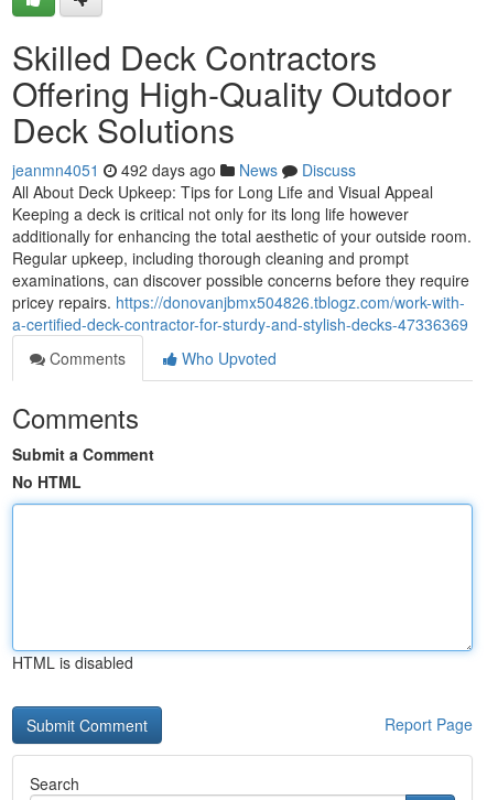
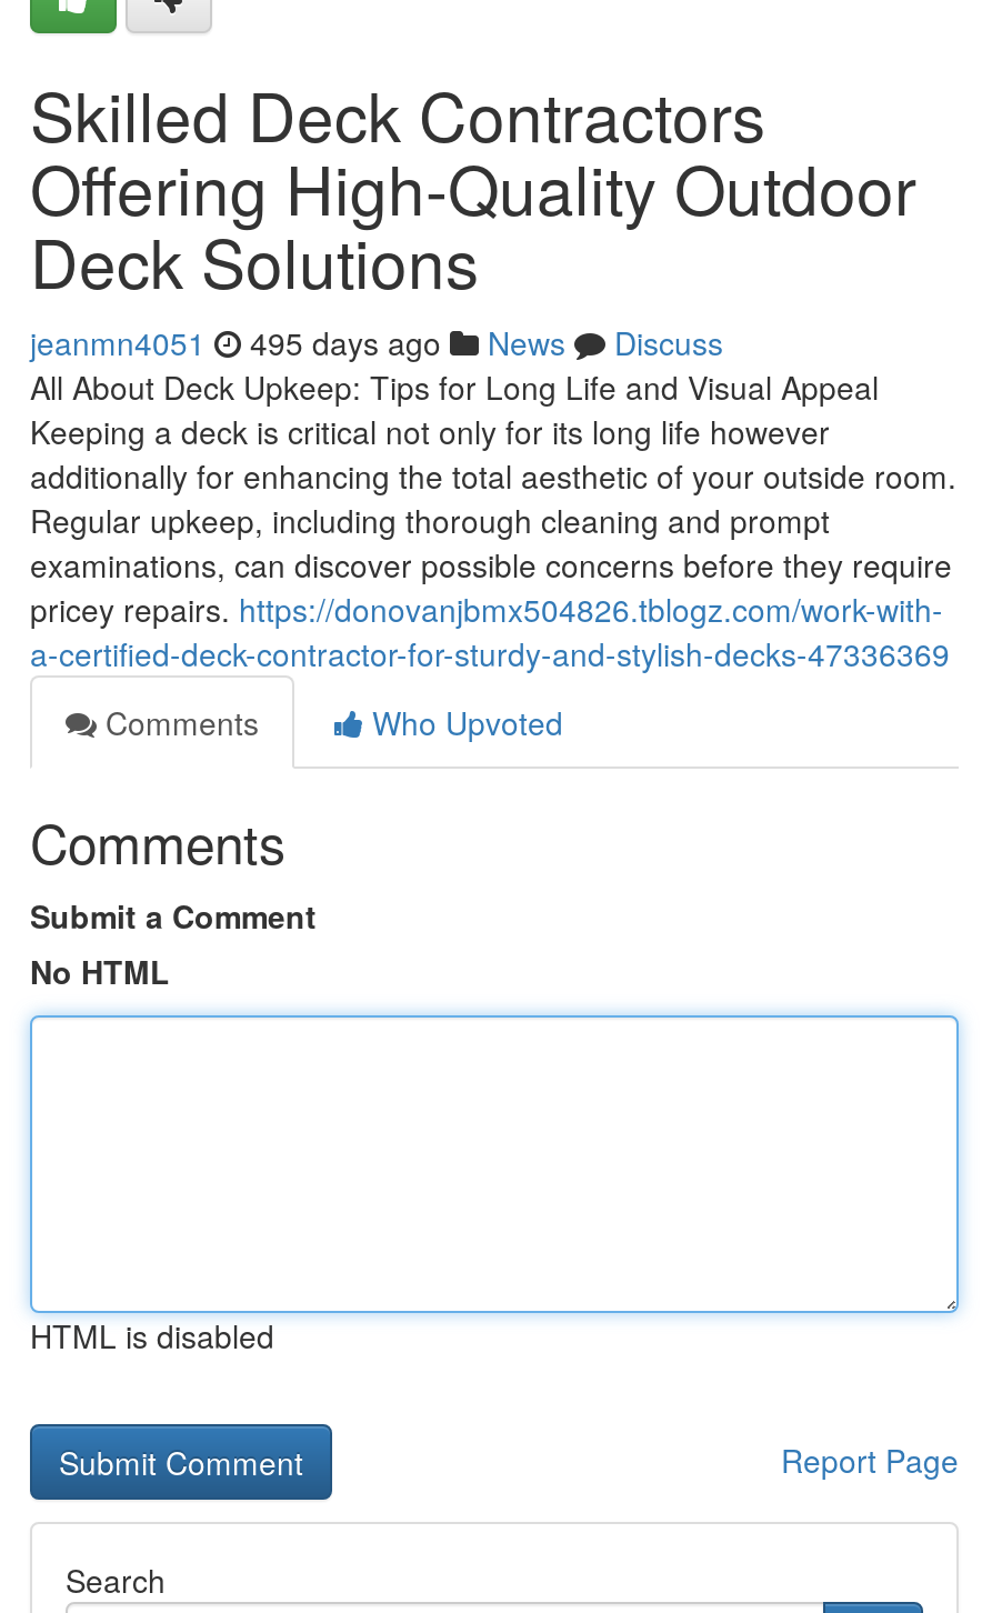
[12,159,356,181] jeanmn4051 492 days ago News Discuss -> [30,320,723,364] jeanmn4051 495 days ago News Discuss

